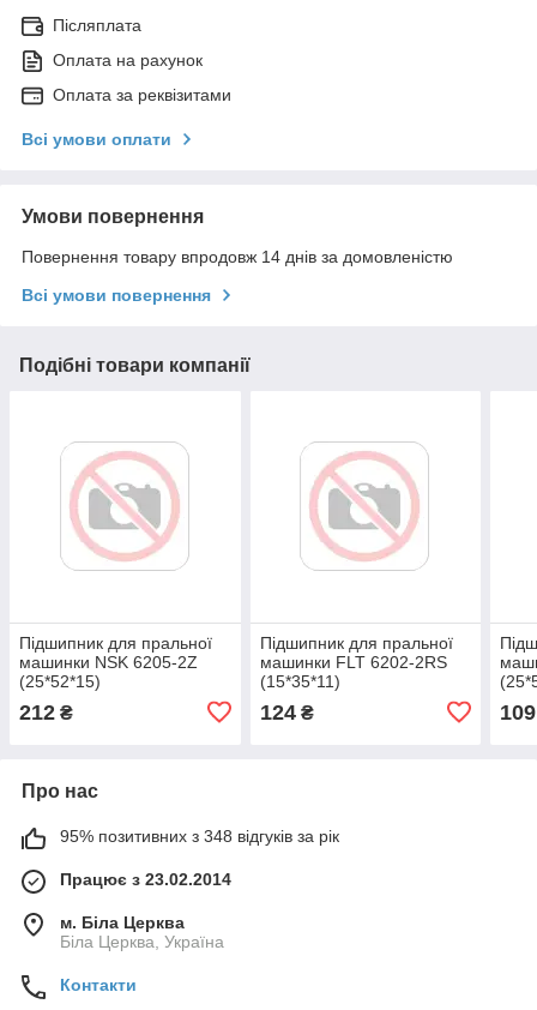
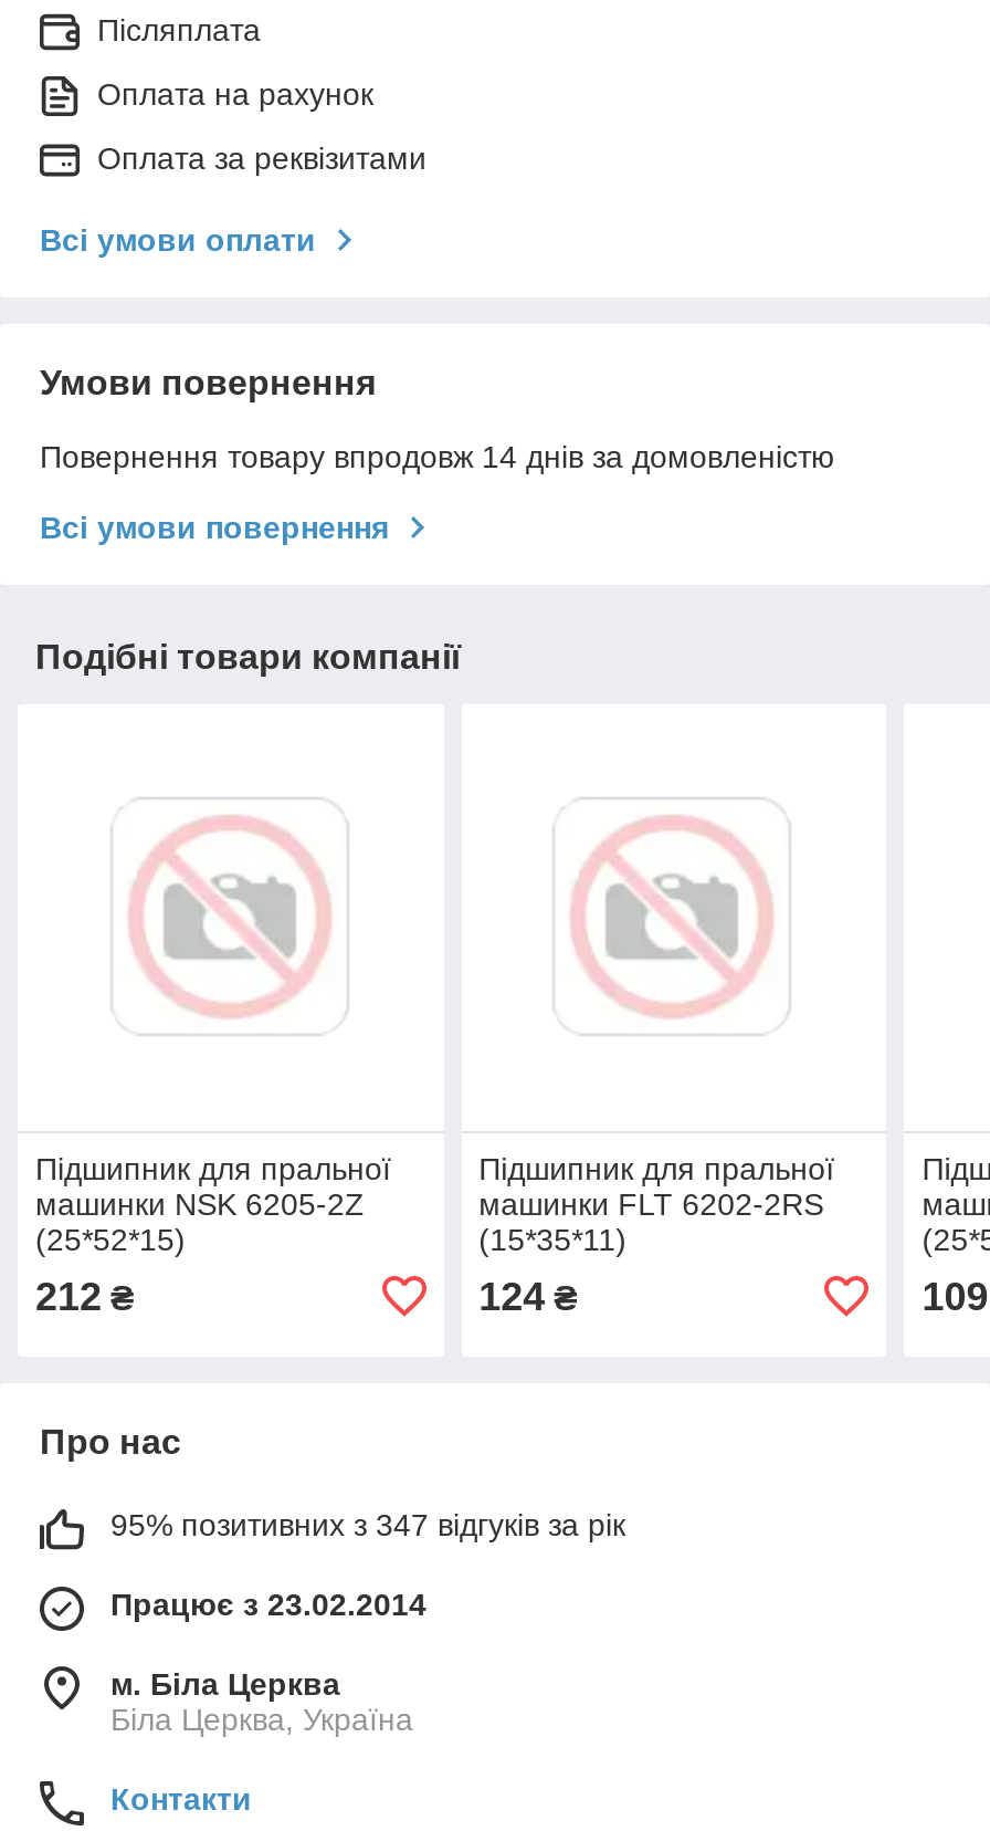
[60,826,339,845] 95% позитивних з 348 відгуків за рік -> [110,1507,625,1542] 95% позитивних з 347 відгуків за рік

